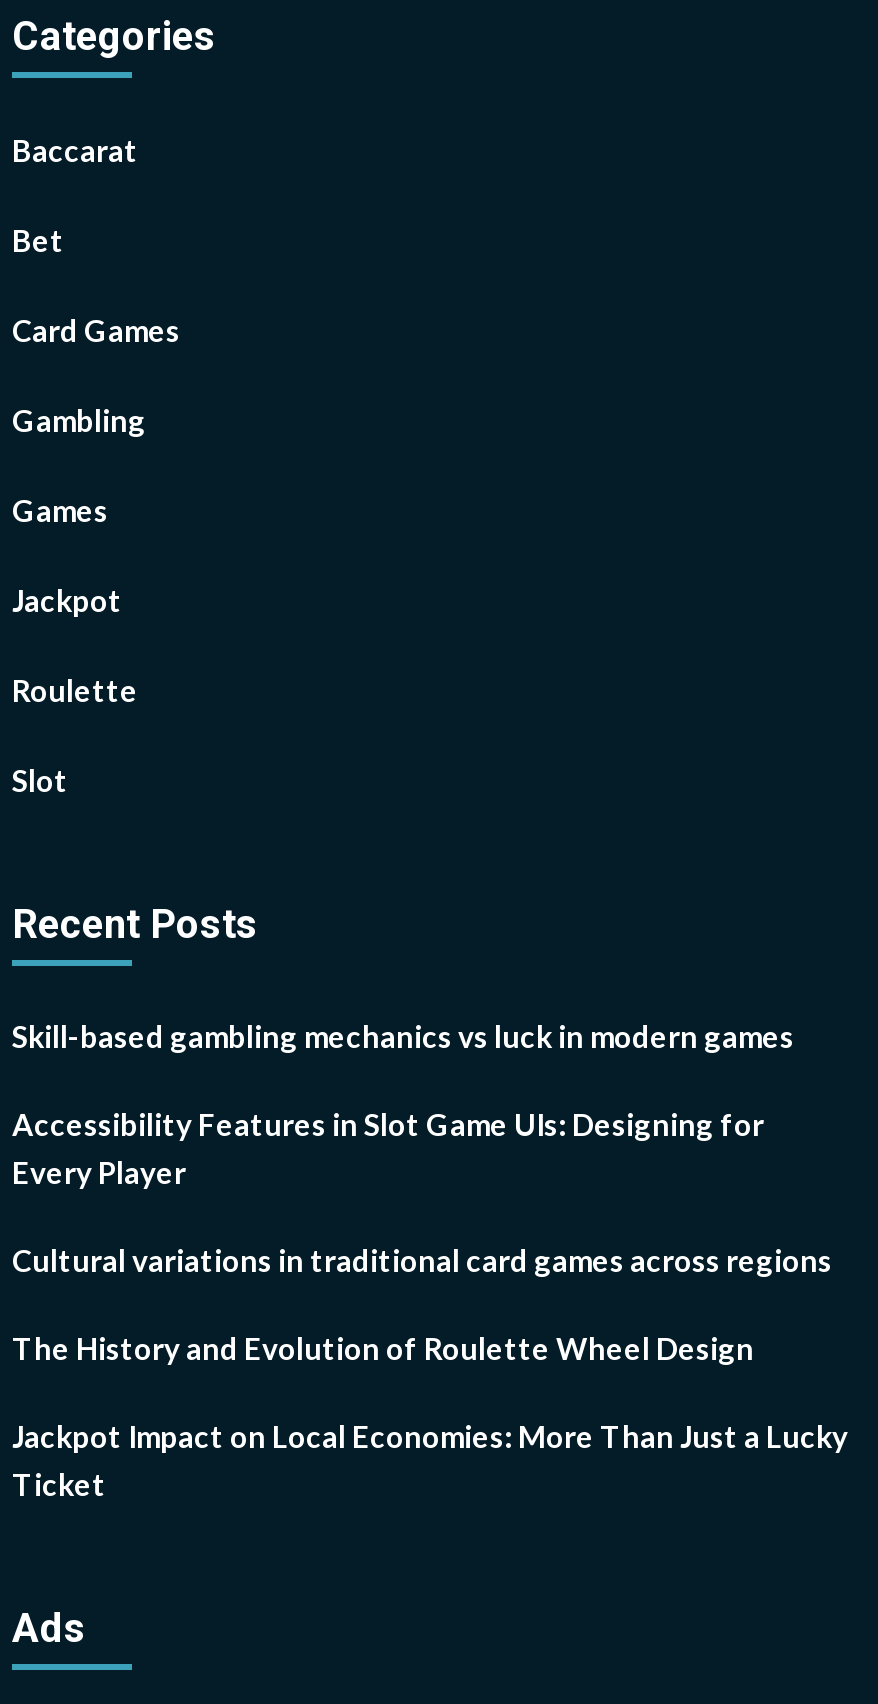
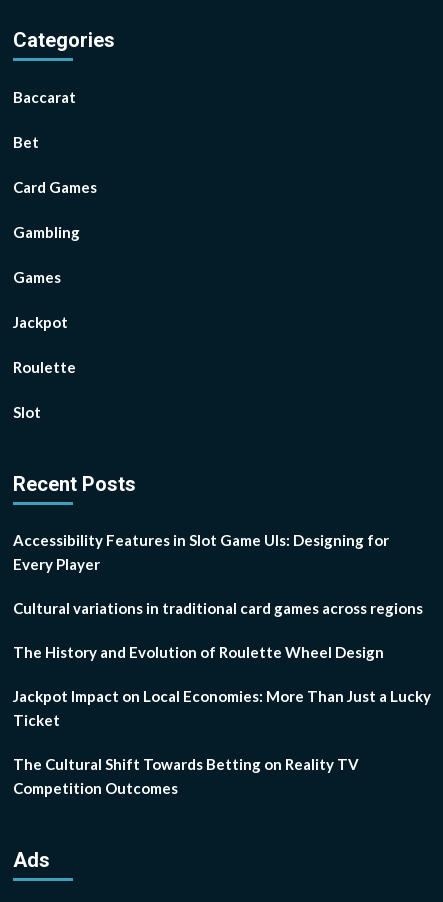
[12,1018,794,1054] Skill-based gambling mechanics vs luck in modern games -> none
moved [12,1106,848,1502] -> [13,531,431,729]: Accessibility Features in Slot Game UIs: Designing for | Every Player | Cultural variations in traditional card games across regions | The History and Evolution of Roulette Wheel Design | Jackpot Impact on Local Economies: More Than Just a Lucky | Ticket
none -> [13,755,359,797] The Cultural Shift Towards Betting on Reality TV | Competition Outcomes

